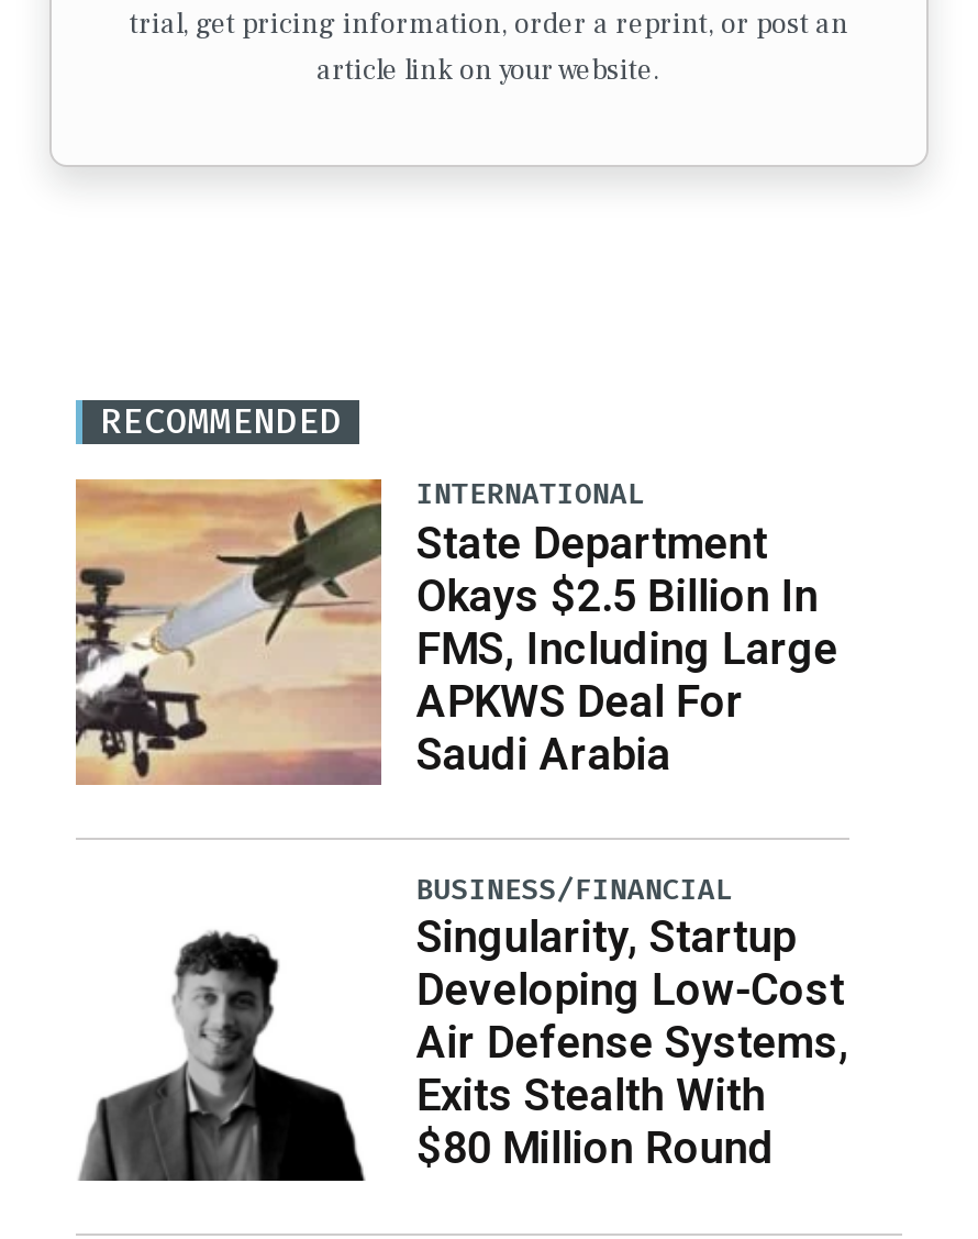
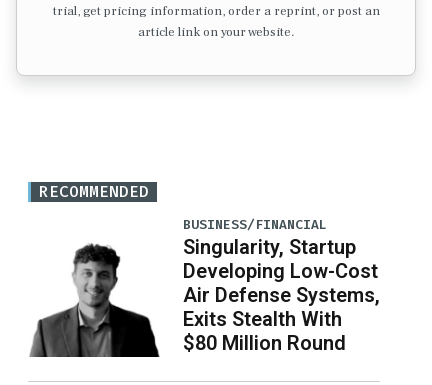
[74,476,838,787] [image] | INTERNATIONAL | State Department | Okays $2.5 Billion In | FMS, Including Large | APKWS Deal For | Saudi Arabia -> none

